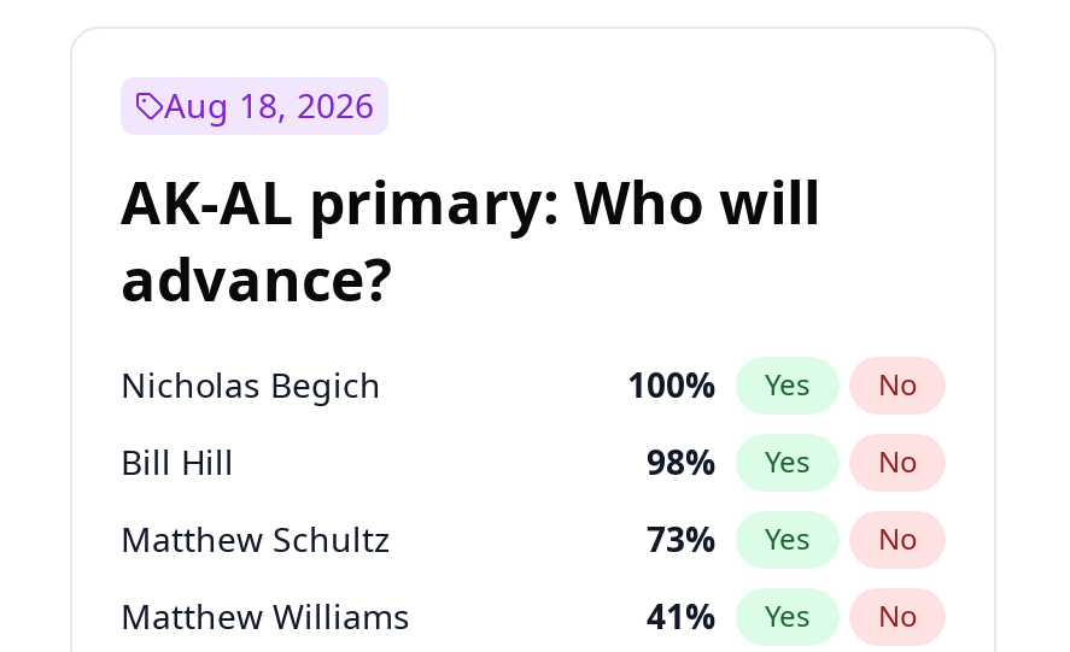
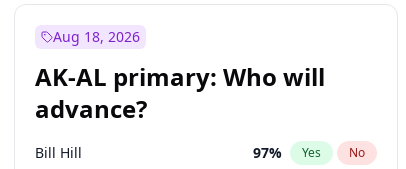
[121,362,917,407] Nicholas Begich | 100% | Yes | No -> none
[121,439,917,639] 98% | Yes | No | Matthew Schultz | 73% | Yes | No | Matthew Williams | 41% -> [253,143,282,162] 97%

